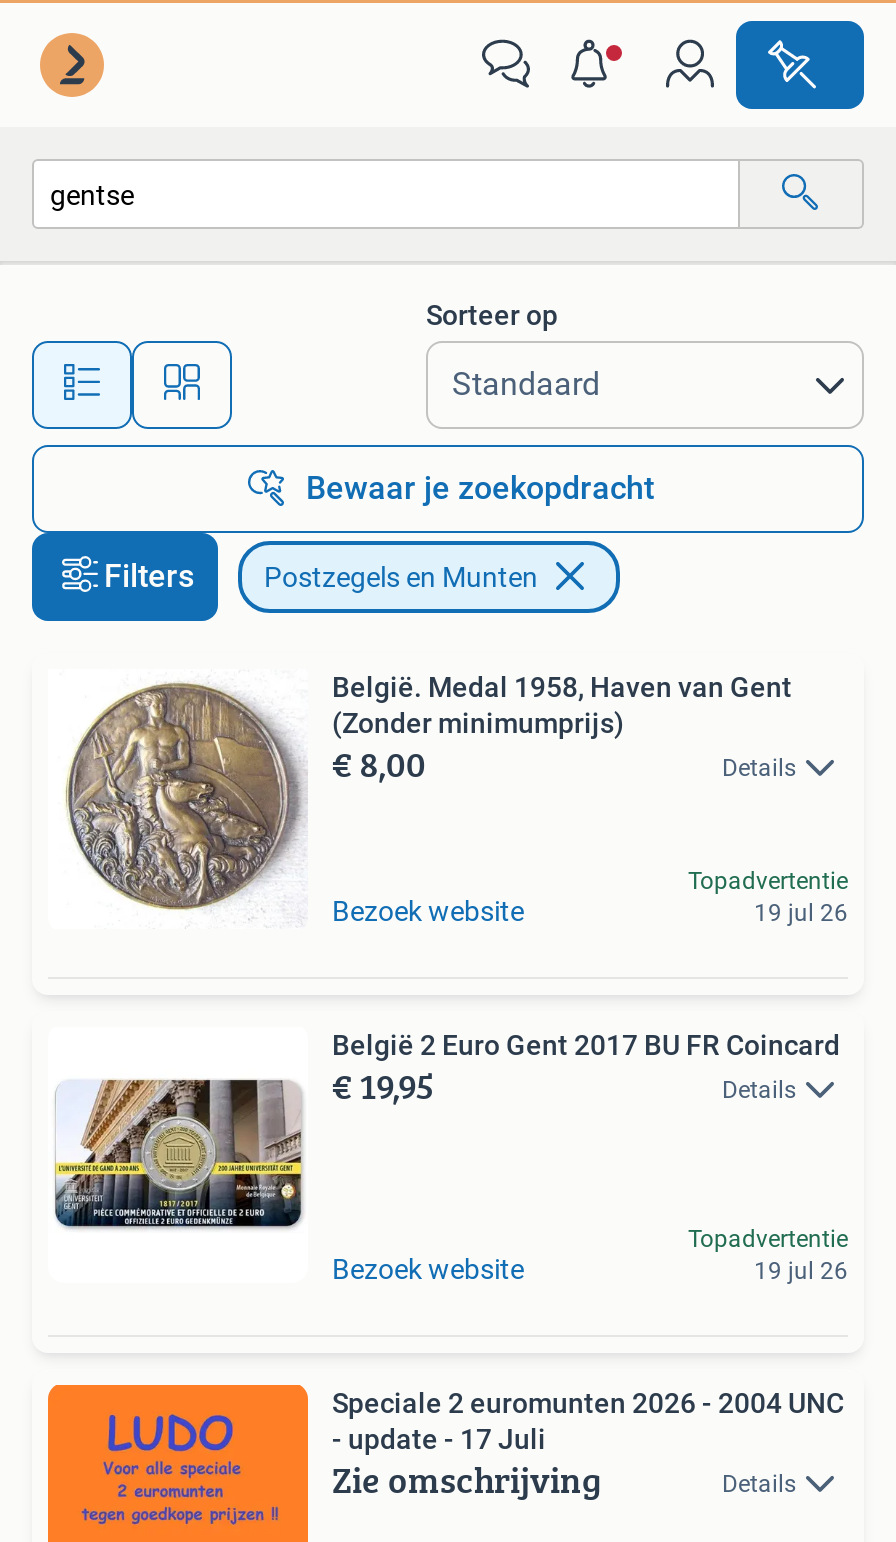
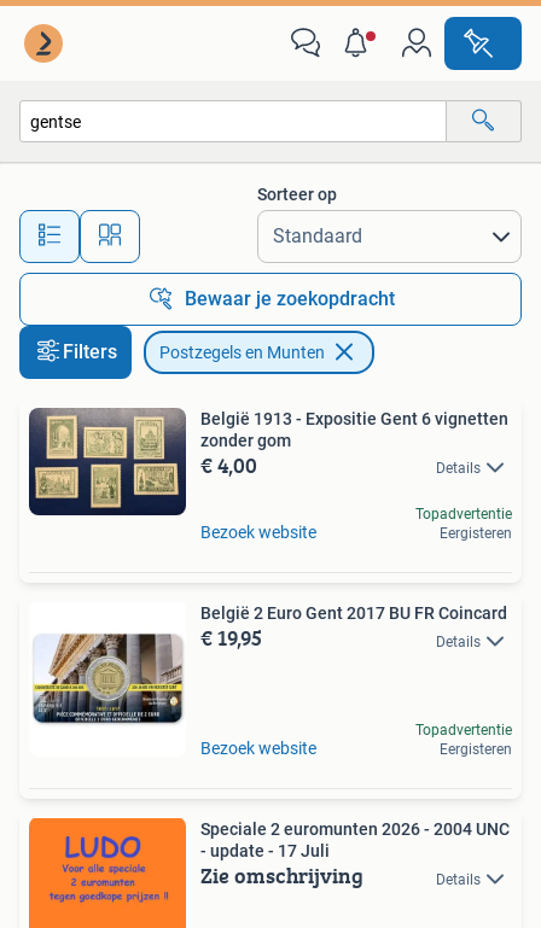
[48,669,792,911] [image] | België. Medal 1958, Haven van Gent | (Zonder minimumprijs) | € 8,00 -> [28,407,508,531] [image] | België 1913 - Expositie Gent 6 vignetten | zonder gom | € 4,00
[754,899,848,927] 19 jul 26 -> [440,525,512,542] Eergisteren
[754,1257,848,1285] 19 jul 26 -> [440,741,512,758] Eergisteren

